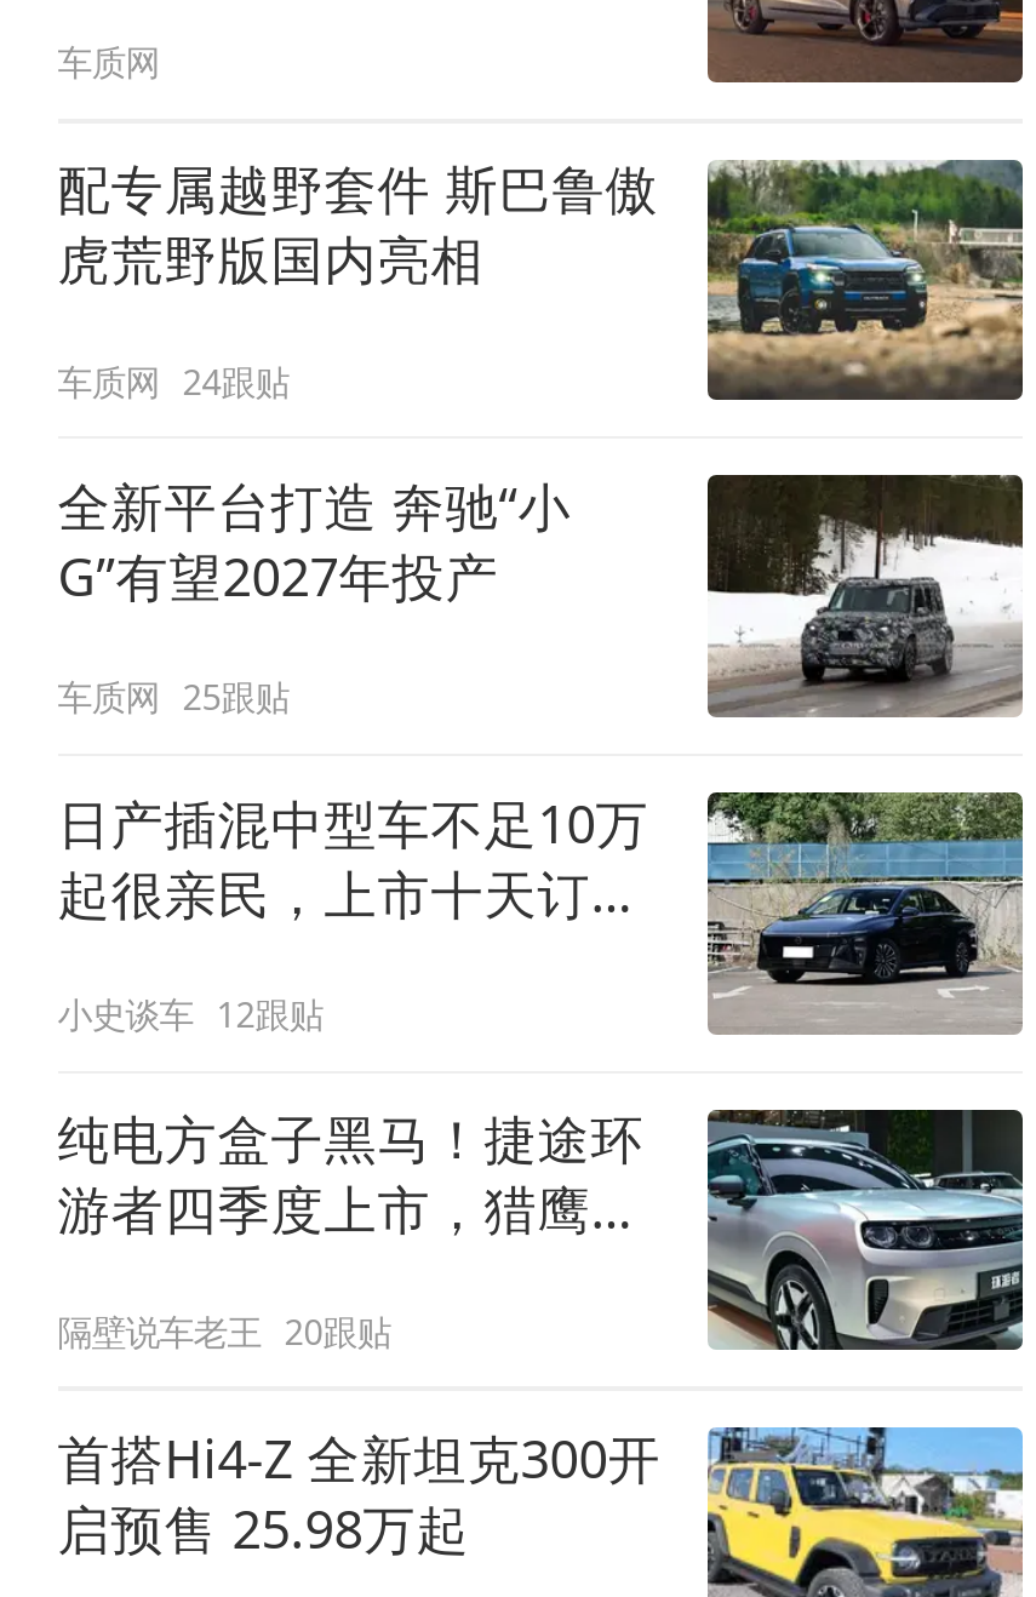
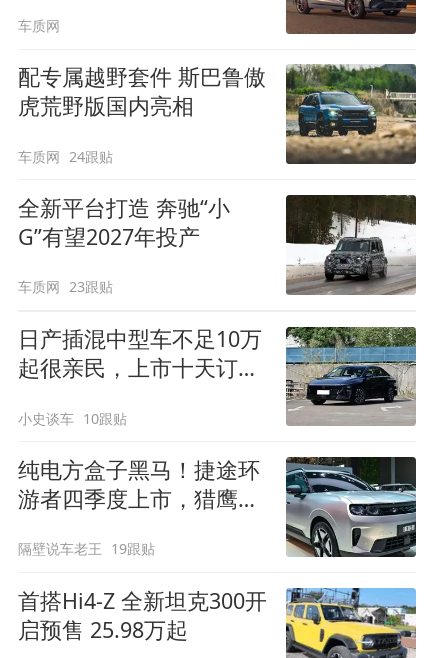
[57,674,289,720] 车质网 25跟贴 -> [18,277,113,296] 车质网 23跟贴
[57,991,323,1037] 小史谈车 12跟贴 -> [18,409,127,428] 小史谈车 10跟贴
[57,1307,391,1353] 隔壁说车老王 20跟贴 -> [18,539,155,558] 隔壁说车老王 19跟贴

